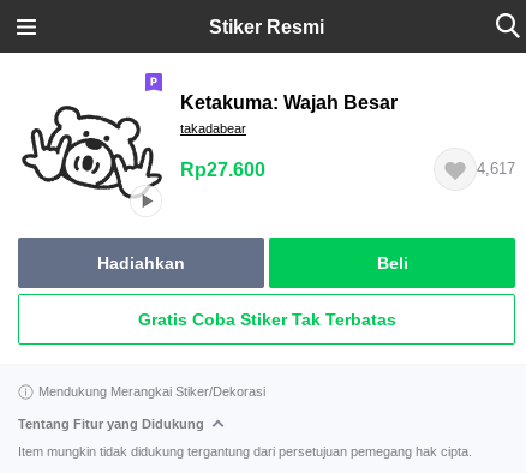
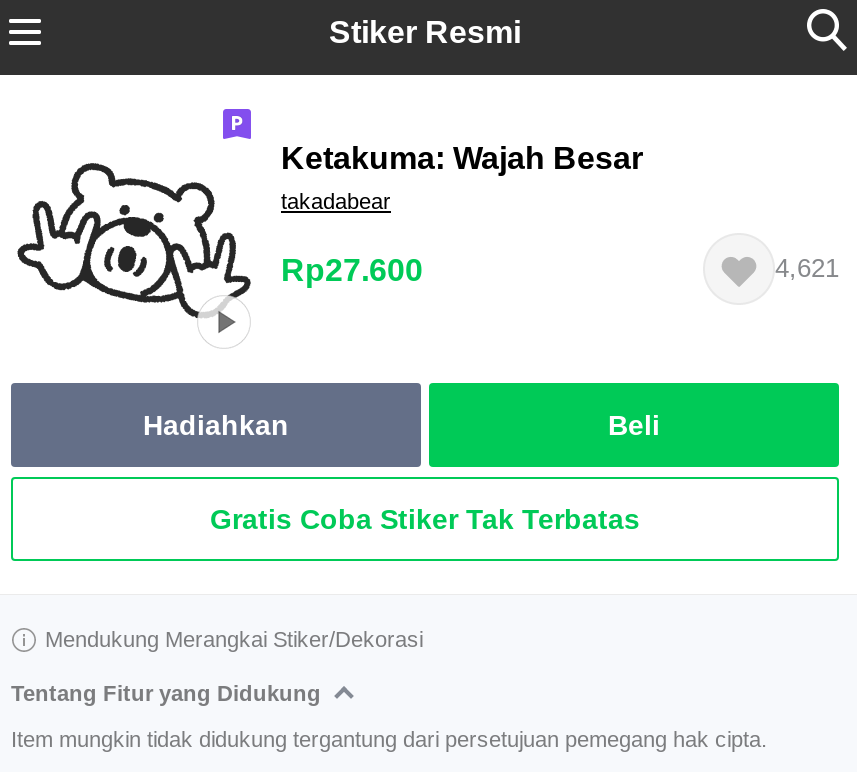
[477,160,515,178] 4,617 -> [775,253,839,283] 4,621

